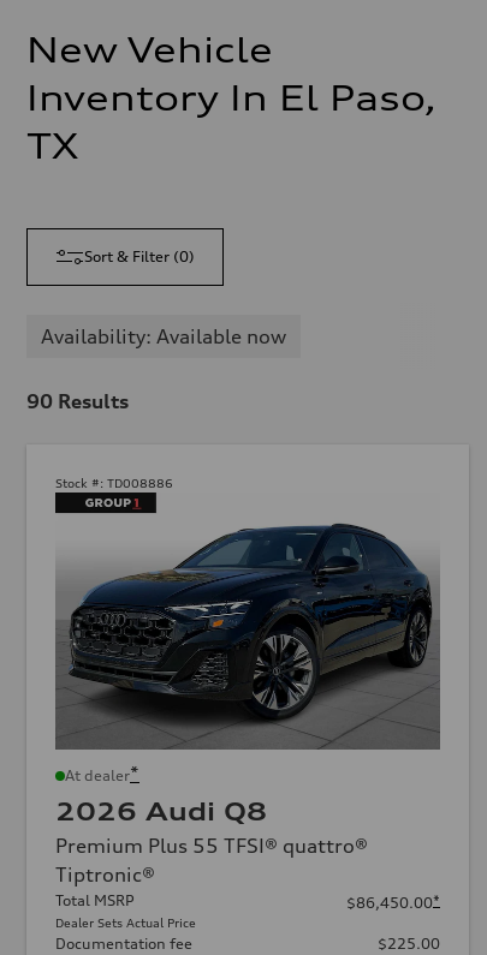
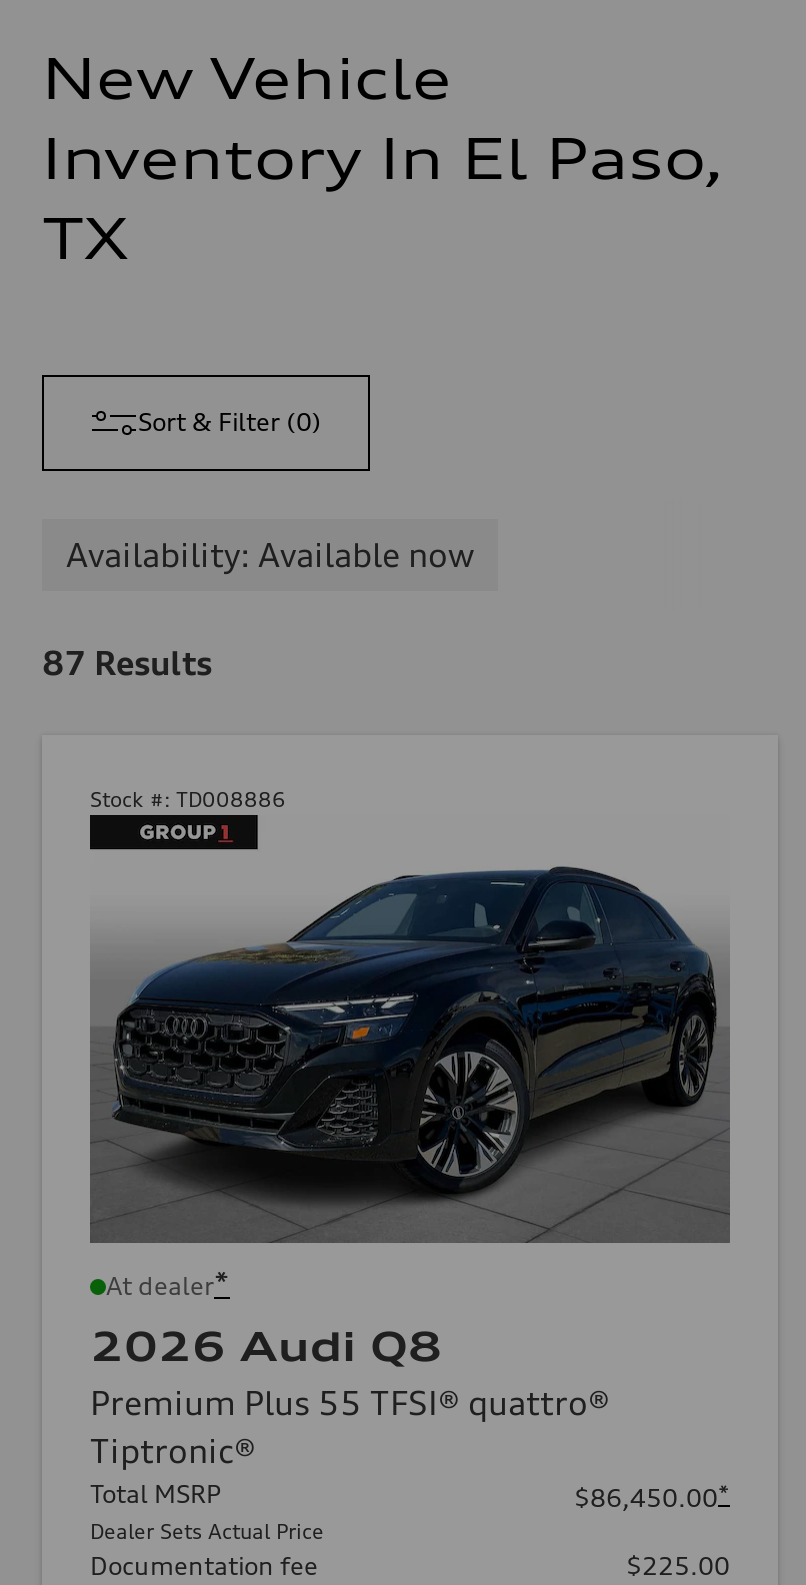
[26,390,129,414] 90 Results -> [42,644,212,684] 87 Results

